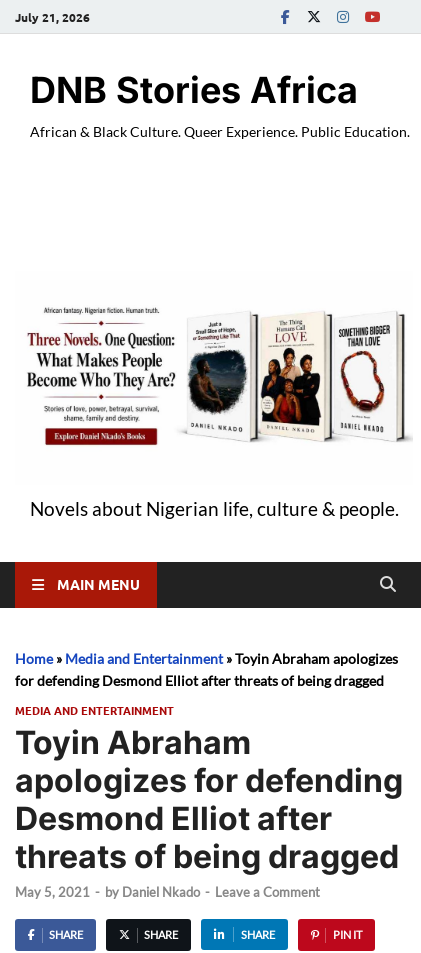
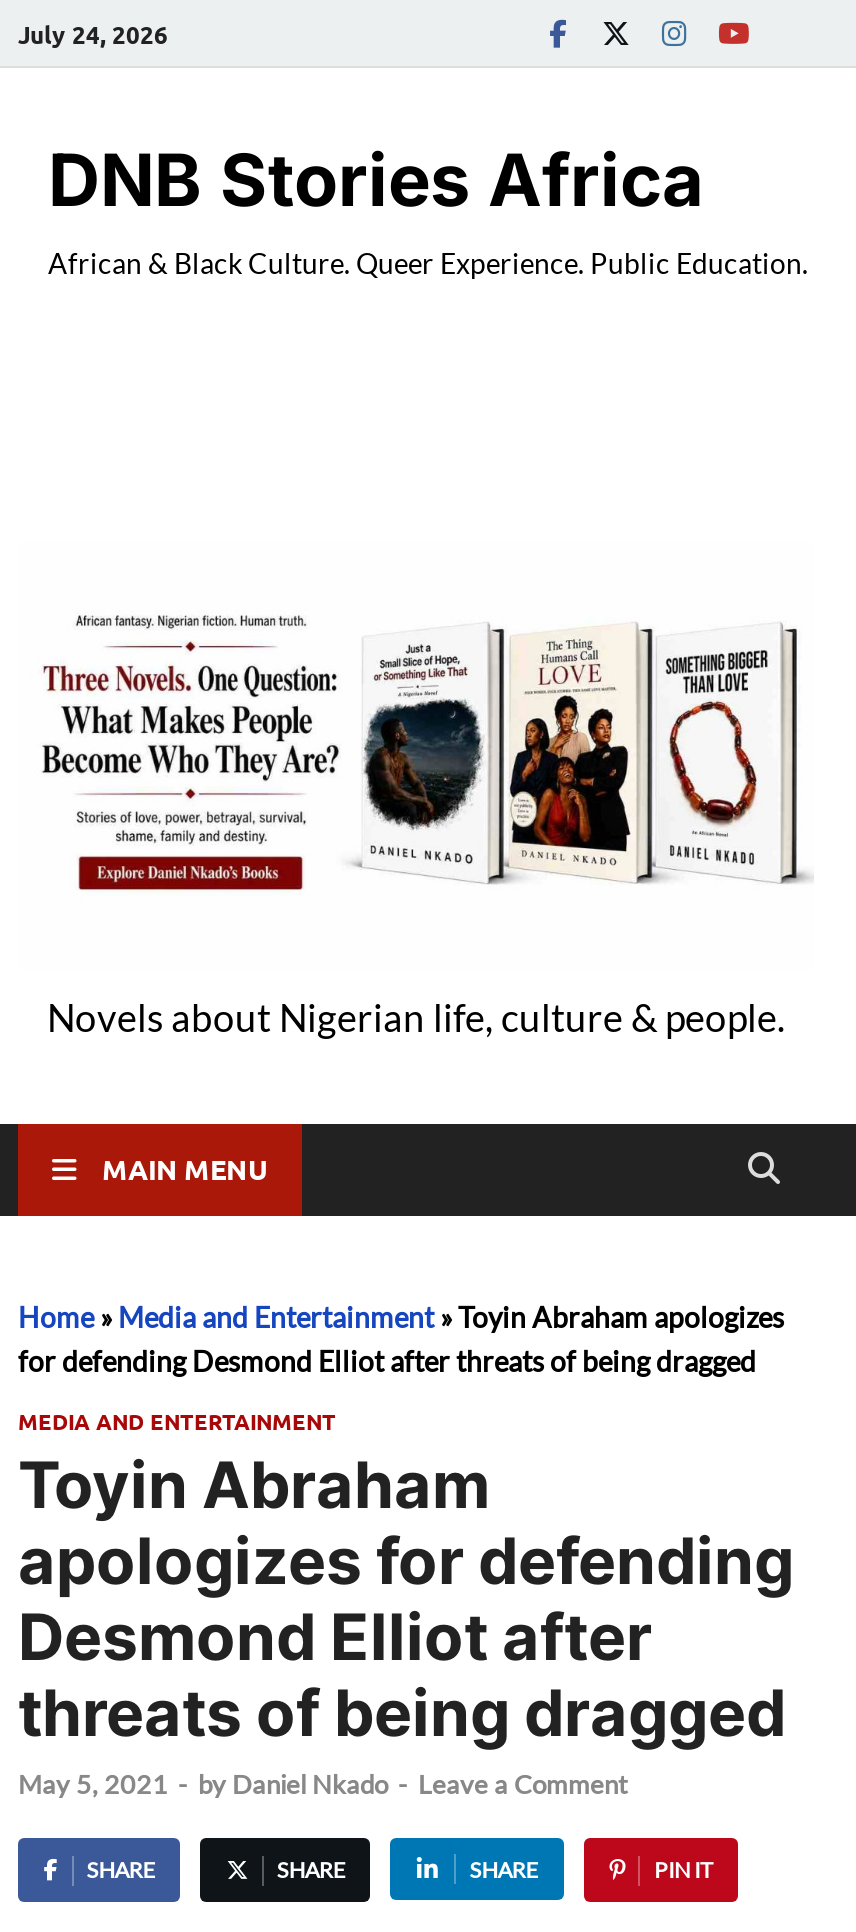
[15,8,90,24] July 21, 2026 -> [18,17,168,49] July 24, 2026

